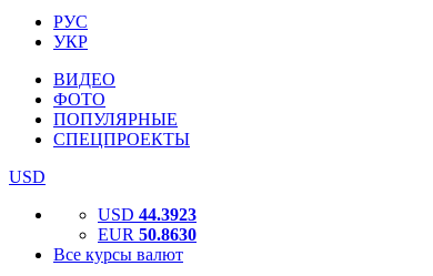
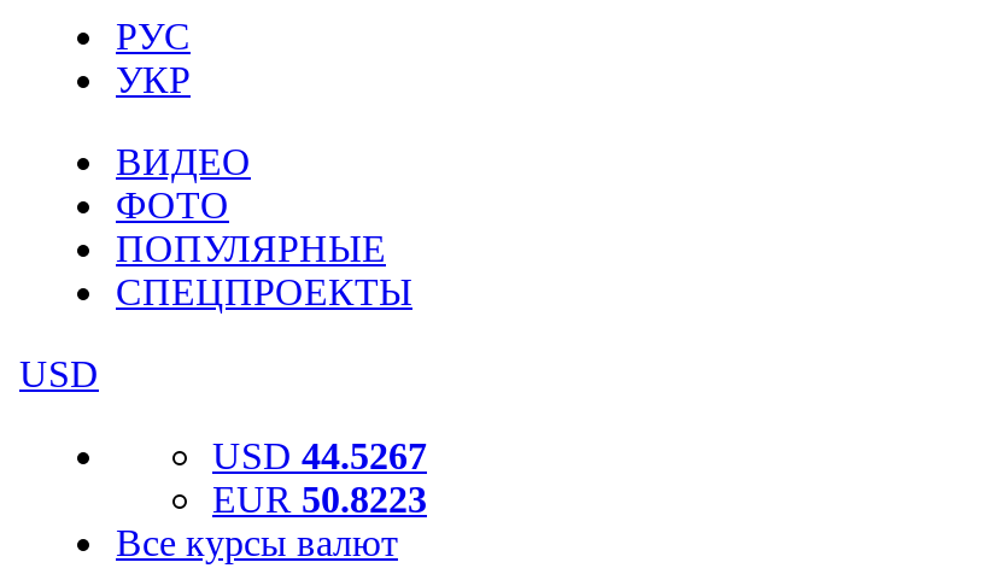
[98,205,197,224] USD 44.3923 -> [212,435,427,476] USD 44.5267
[98,225,197,244] EUR 50.8630 -> [212,479,427,520] EUR 50.8223

